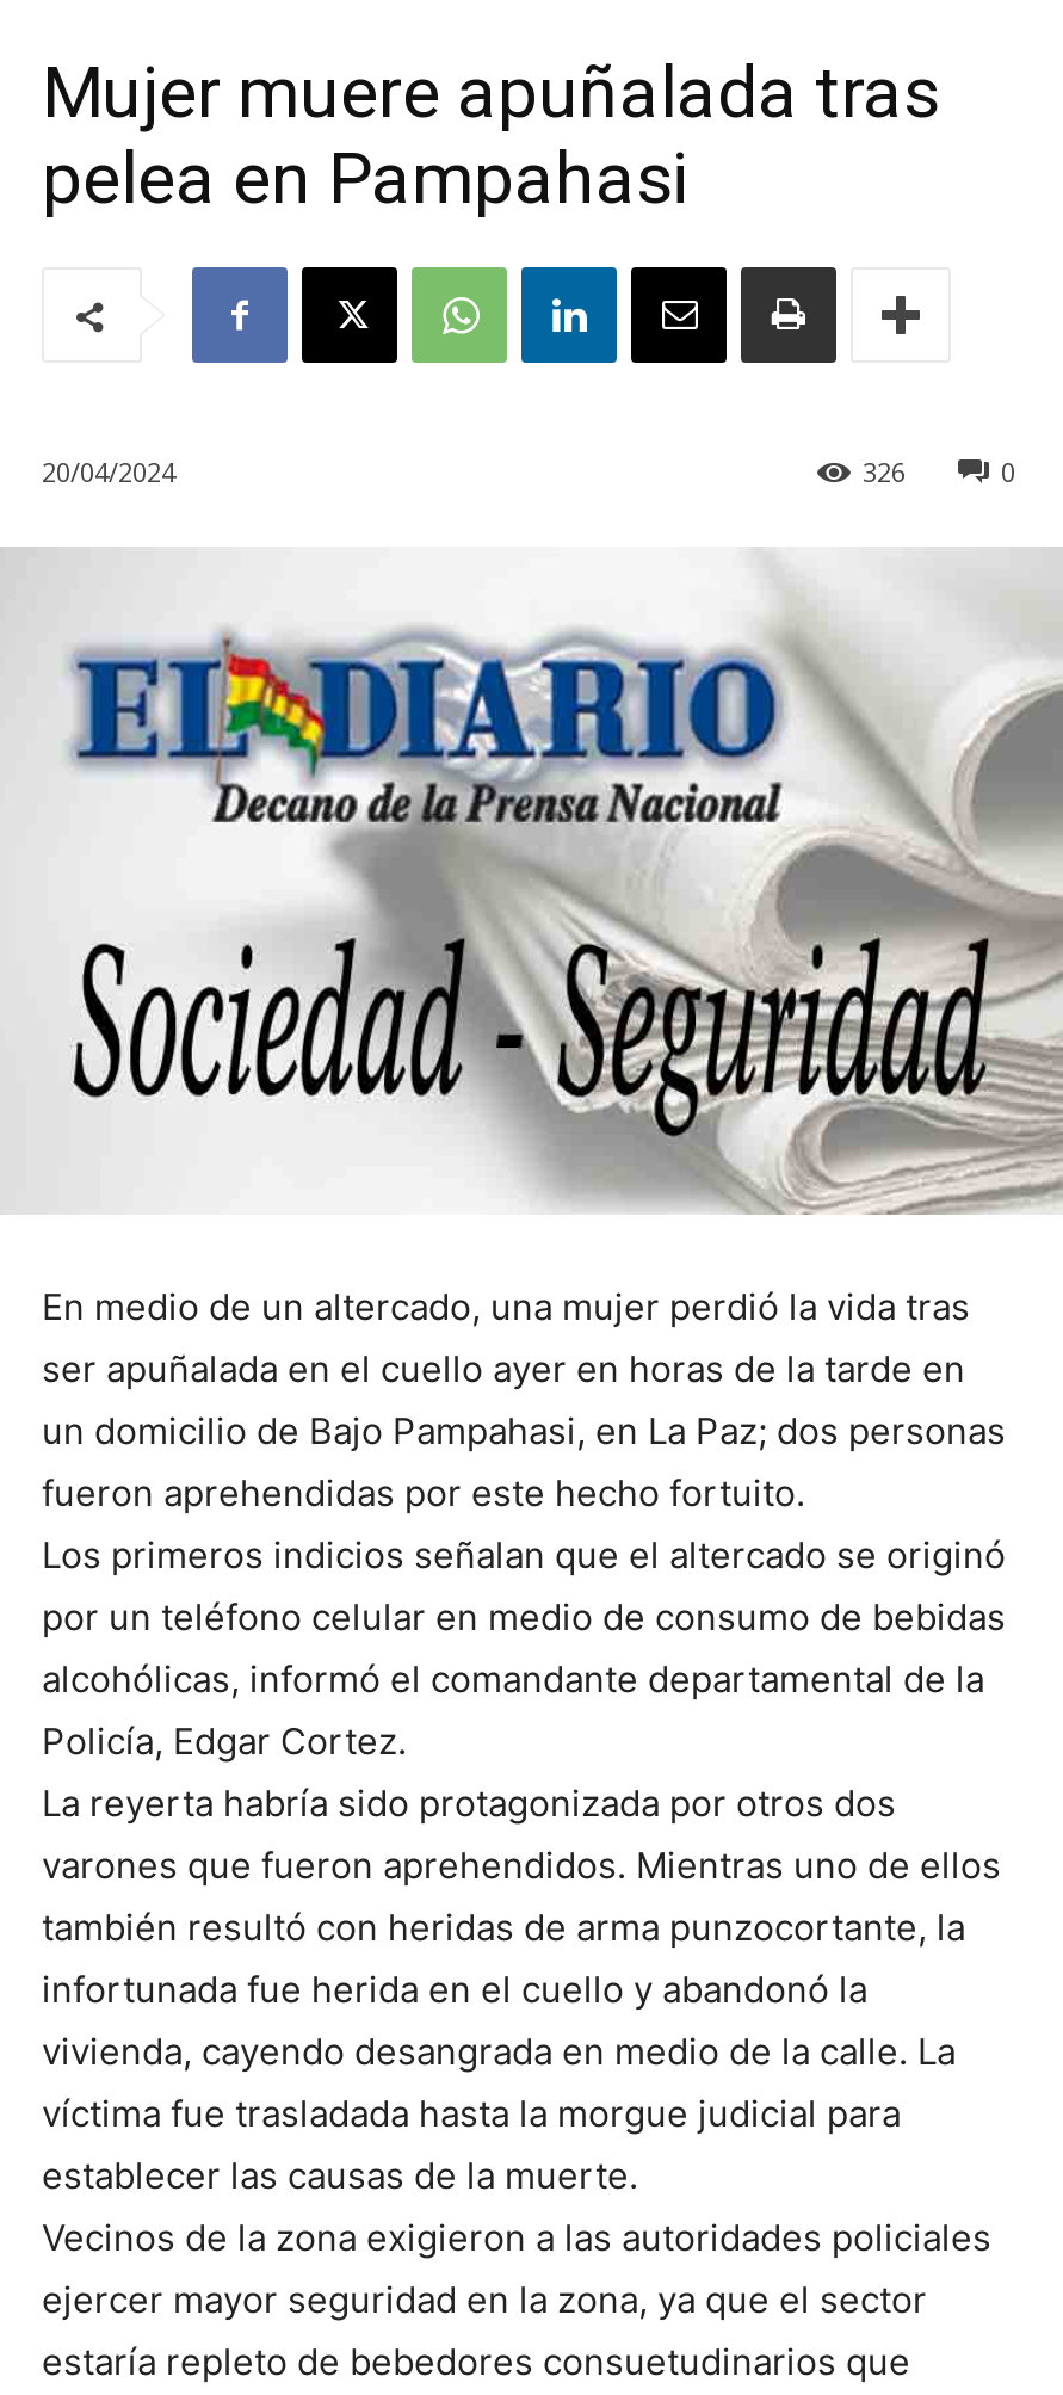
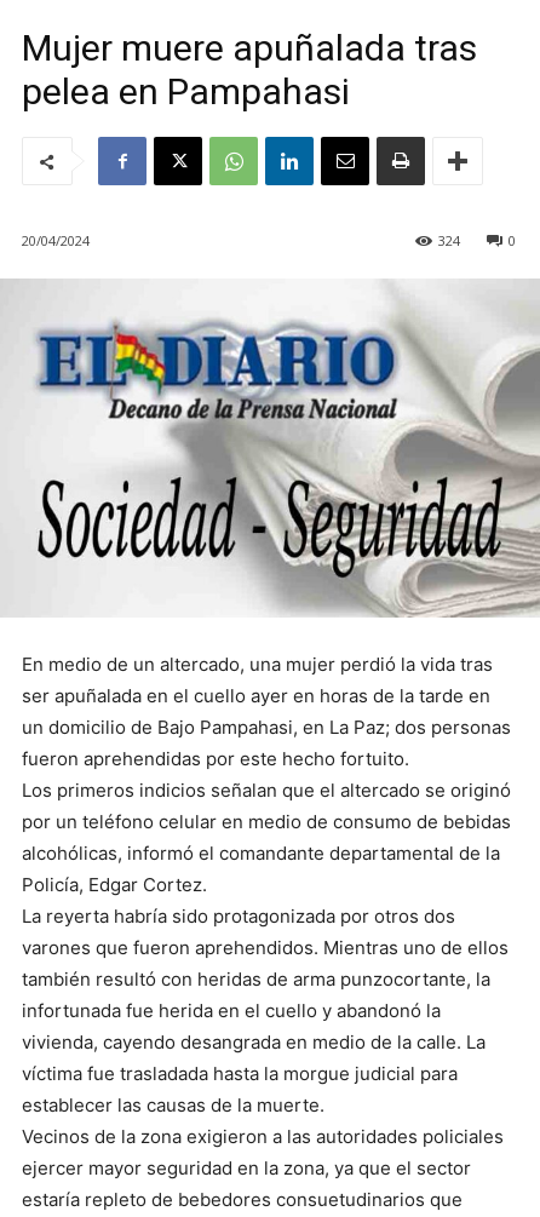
[863,454,906,490] 326 -> [438,231,460,250] 324

